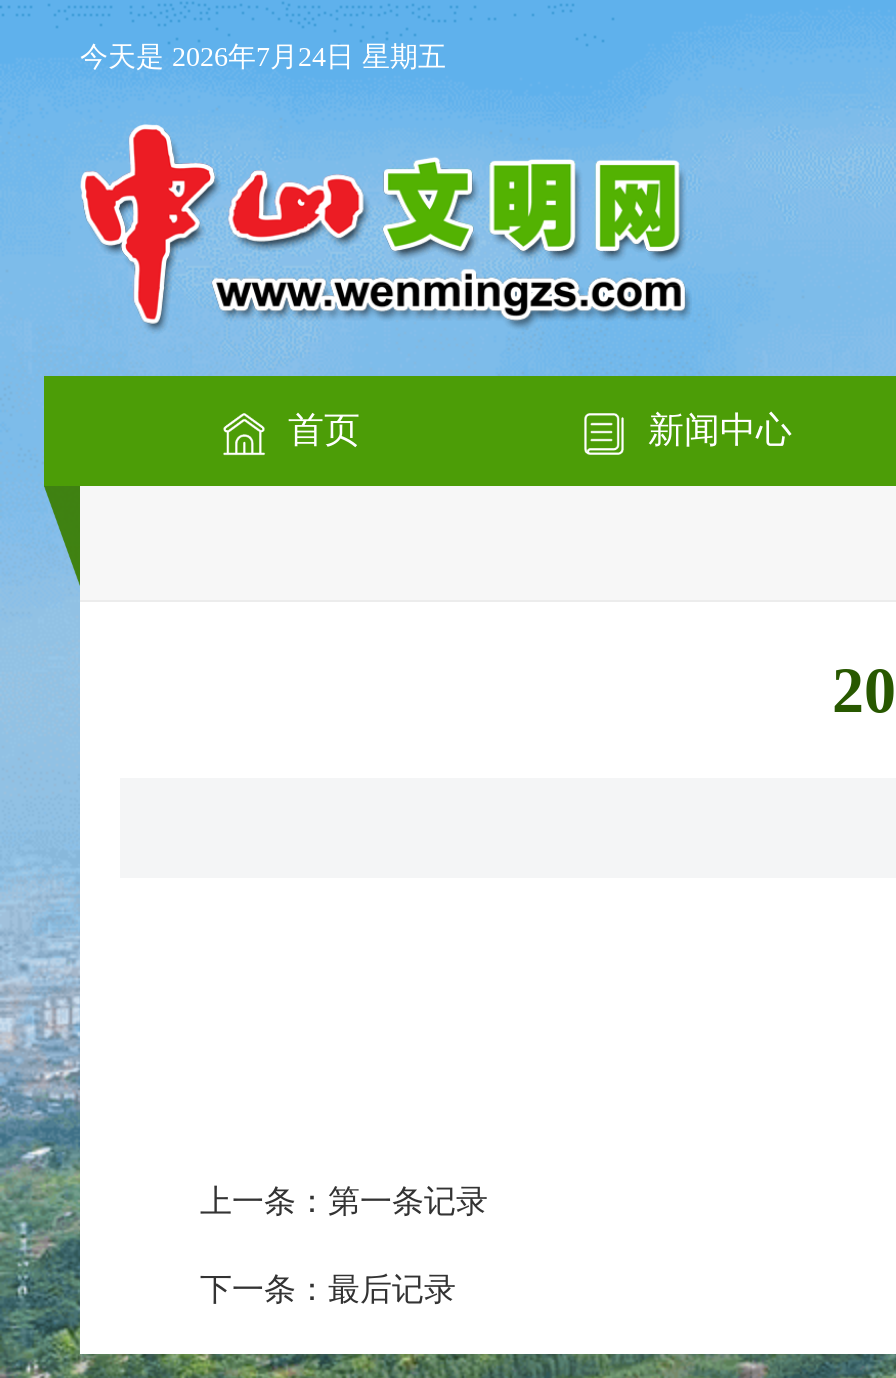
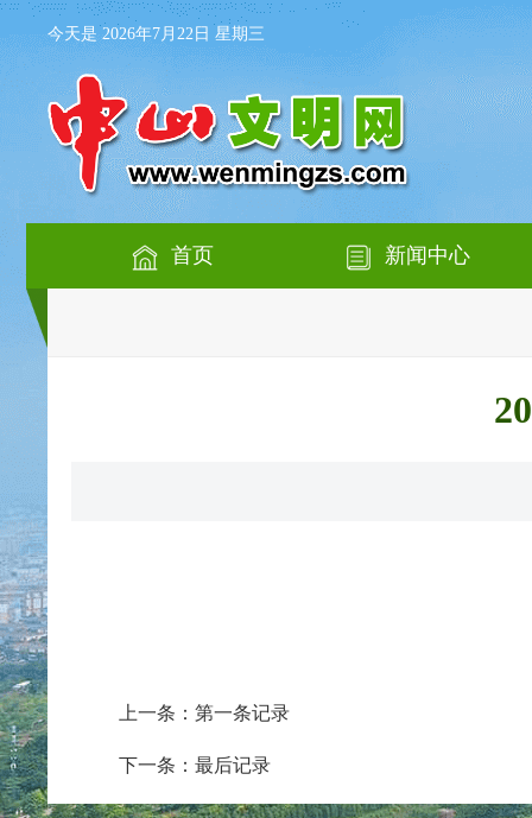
[80,42,446,72] 今天是 2026年7月24日 星期五 -> [47,25,265,43] 今天是 2026年7月22日 星期三

